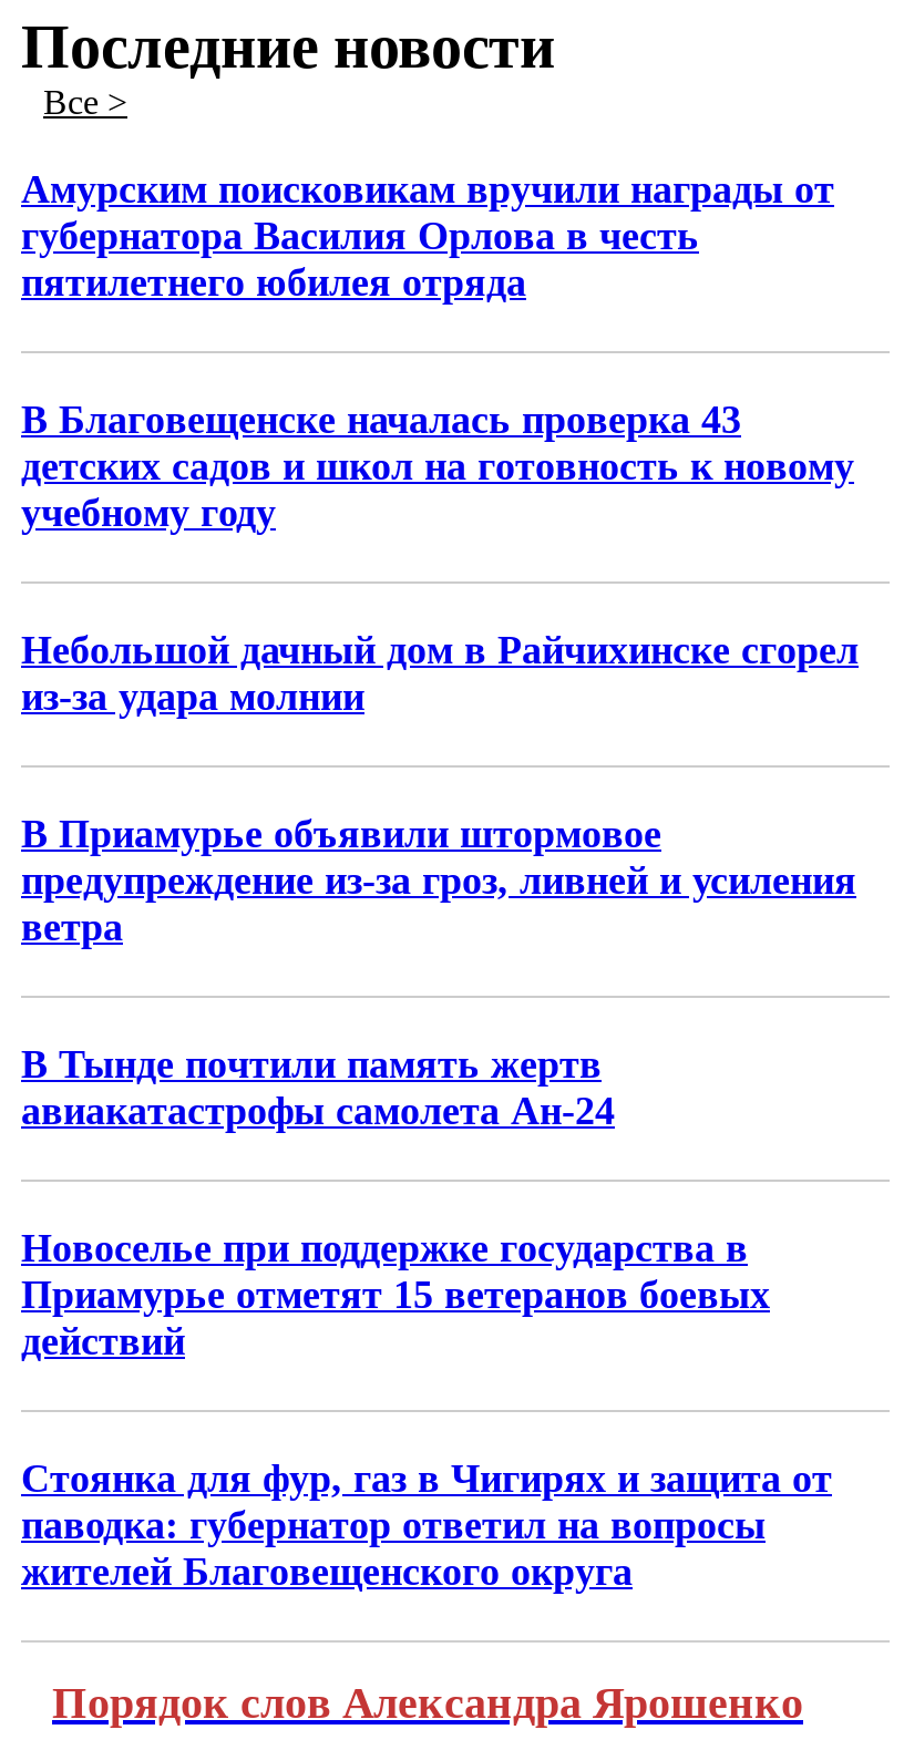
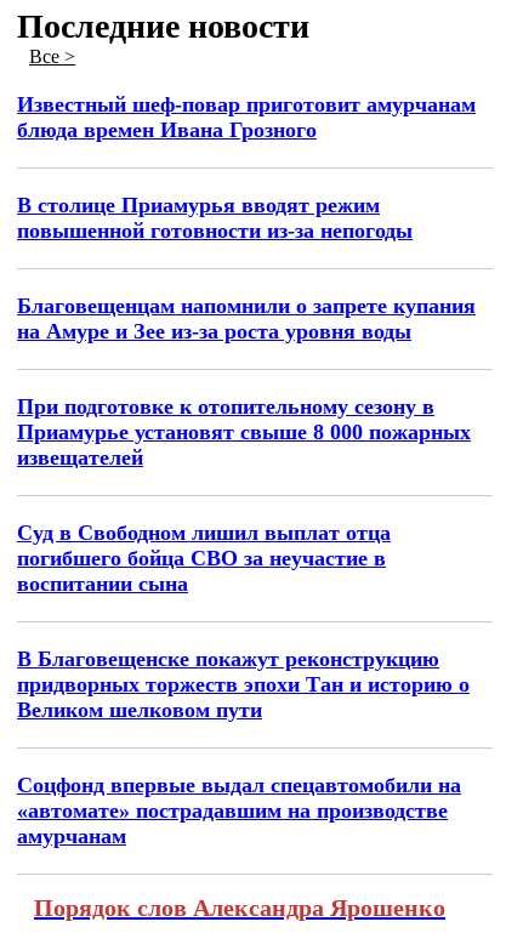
[21,168,834,305] Амурским поисковикам вручили награды от | губернатора Василия Орлова в честь | пятилетнего юбилея отряда -> [17,93,476,142] Известный шеф-повар приготовит амурчанам | блюда времен Ивана Грозного
[21,398,854,536] В Благовещенске началась проверка 43 | детских садов и школ на готовность к новому | учебному году -> [17,193,413,243] В столице Приамурья вводят режим | повышенной готовности из-за непогоды
[21,629,859,719] Небольшой дачный дом в Райчихинске сгорел | из-за удара молнии -> [17,294,476,344] Благовещенцам напомнили о запрете купания | на Амуре и Зее из-за роста уровня воды
[21,813,856,950] В Приамурье объявили штормовое | предупреждение из-за гроз, ливней и усиления | ветра -> [17,395,471,470] При подготовке к отопительному сезону в | Приамурье установят свыше 8 000 пожарных | извещателей
[21,1043,615,1134] В Тынде почтили память жертв | авиакатастрофы самолета Ан-24 -> [17,521,391,596] Суд в Свободном лишил выплат отца | погибшего бойца СВО за неучастие в | воспитании сына
[21,1227,770,1364] Новоселье при поддержке государства в | Приамурье отметят 15 ветеранов боевых | действий -> [17,647,470,722] В Благовещенске покажут реконструкцию | придворных торжеств эпохи Тан и историю о | Великом шелковом пути
[21,1457,832,1594] Стоянка для фур, газ в Чигирях и защита от | паводка: губернатор ответил на вопросы | жителей Благовещенского округа -> [17,773,461,848] Соцфонд впервые выдал спецавтомобили на | «автомате» пострадавшим на производстве | амурчанам

